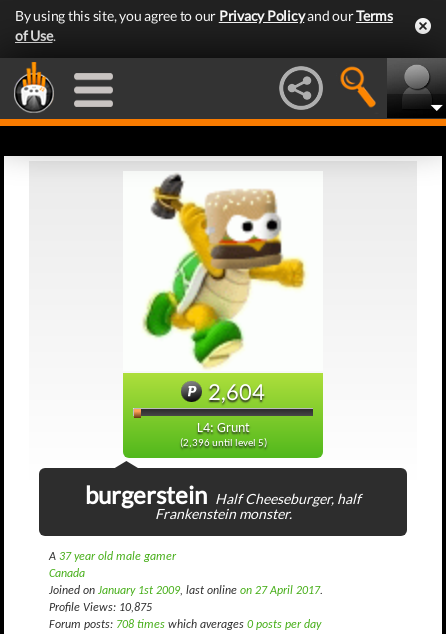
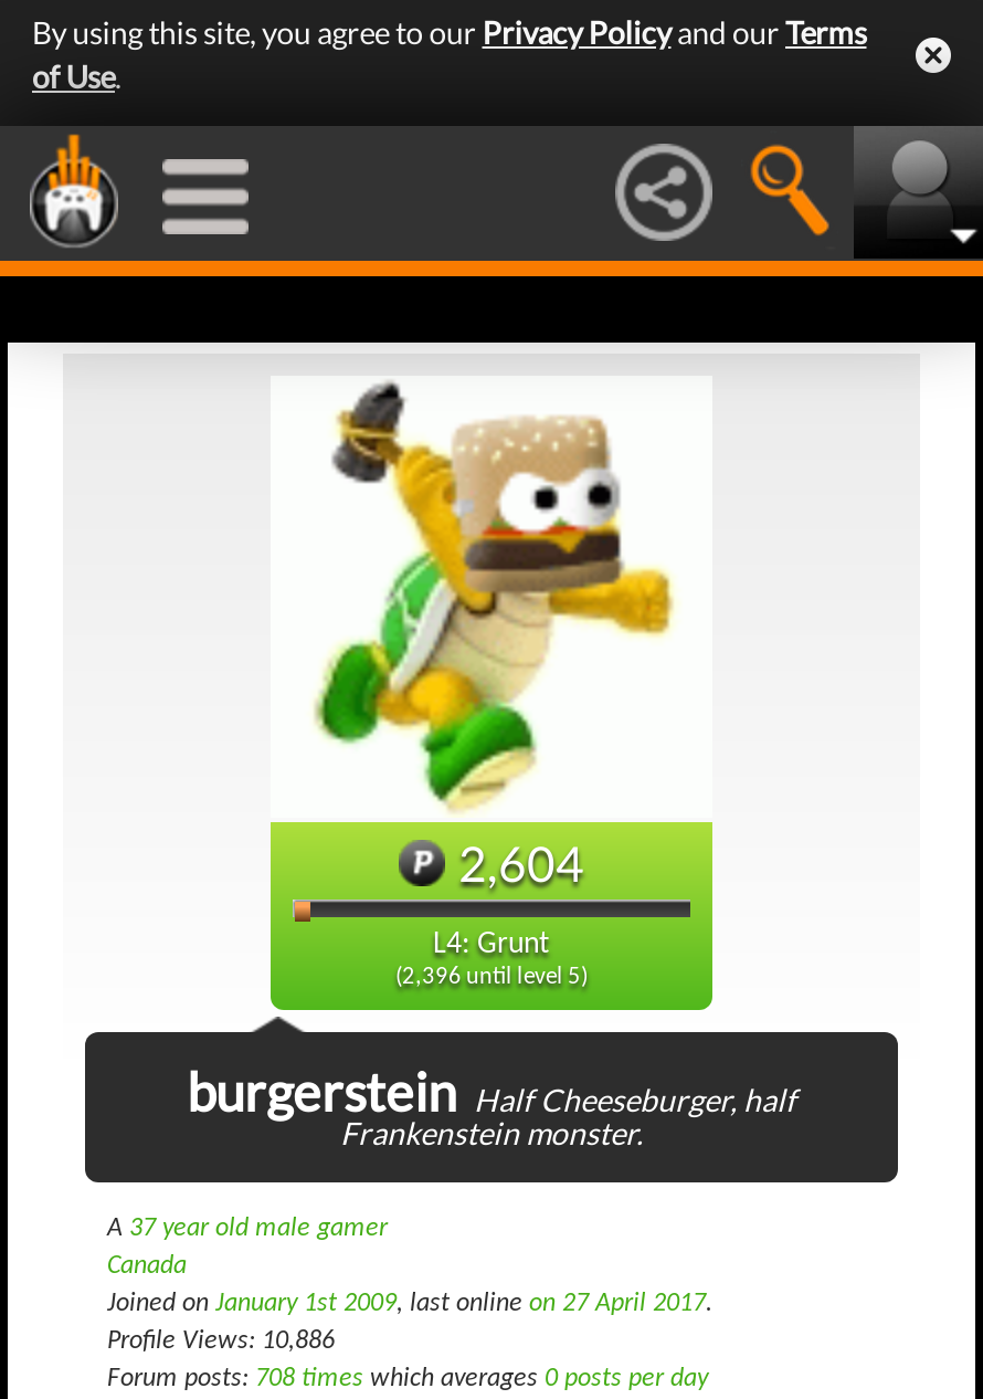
[49,602,152,614] Profile Views: 10,875 -> [107,1328,335,1355] Profile Views: 10,886

